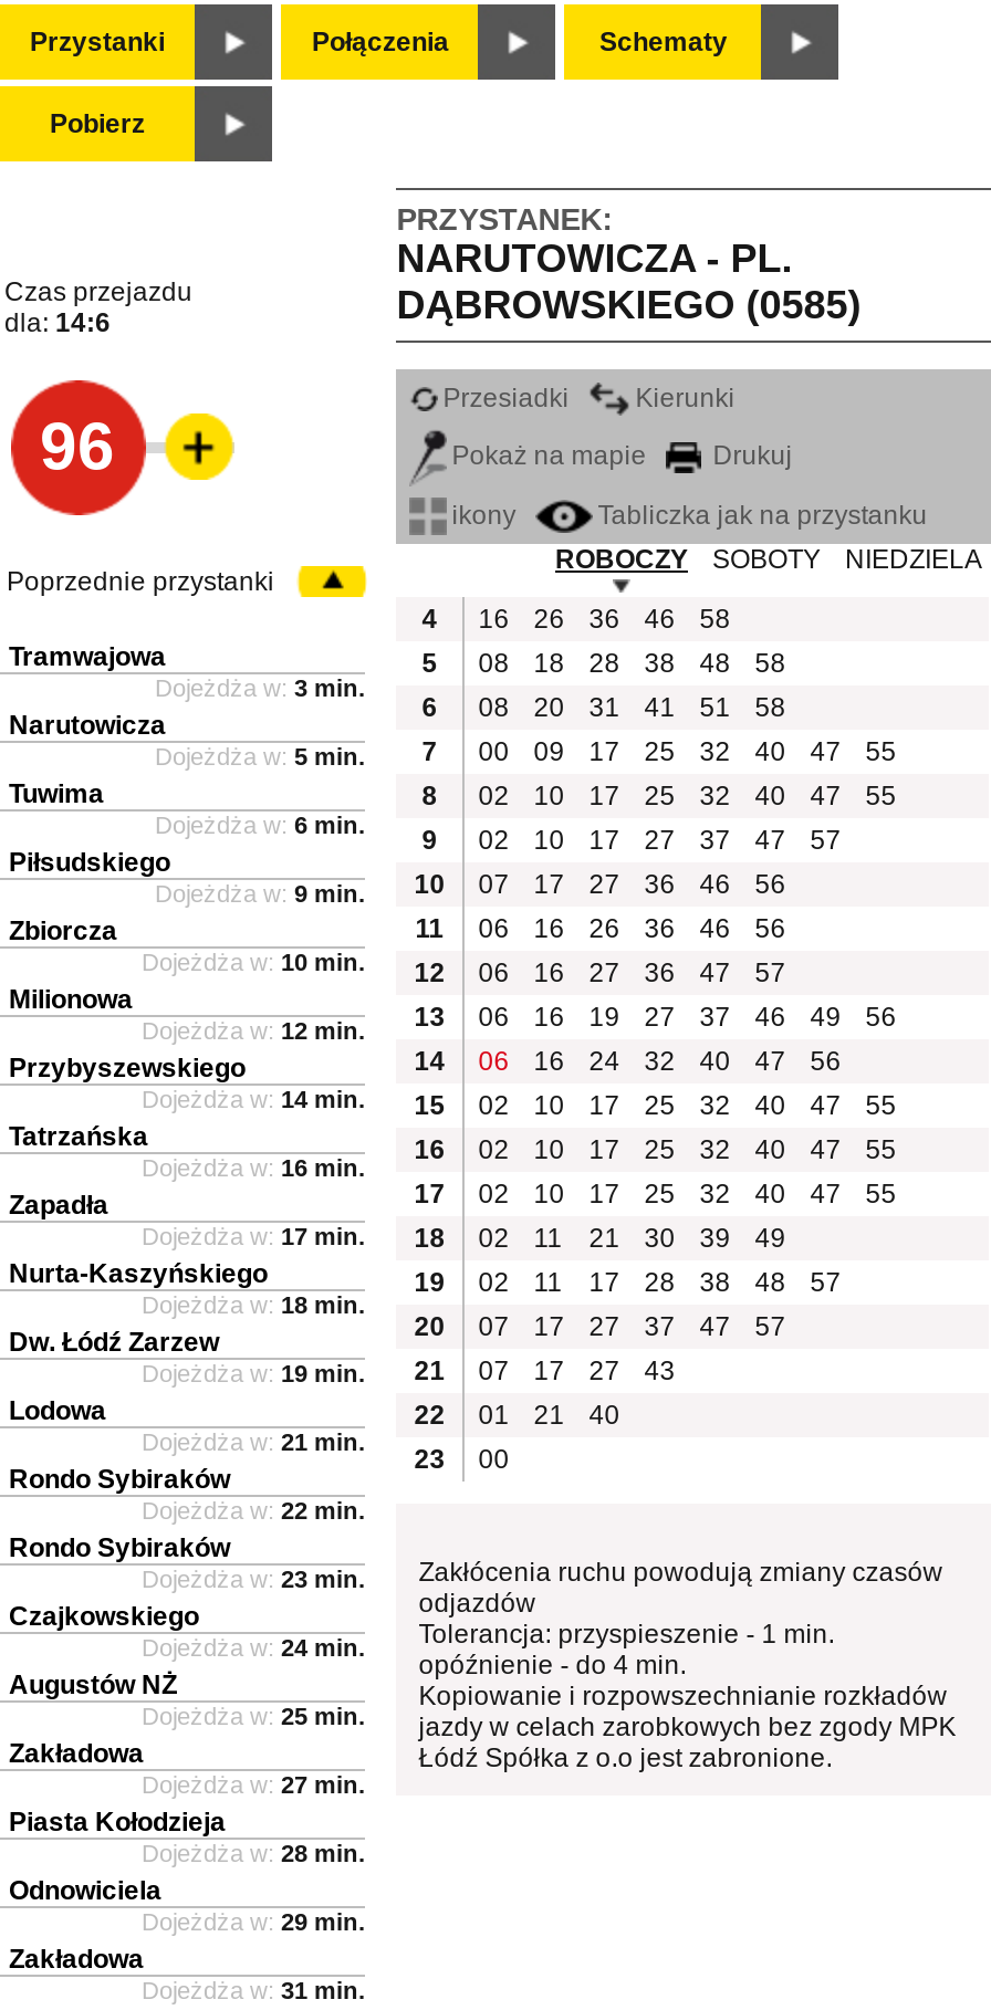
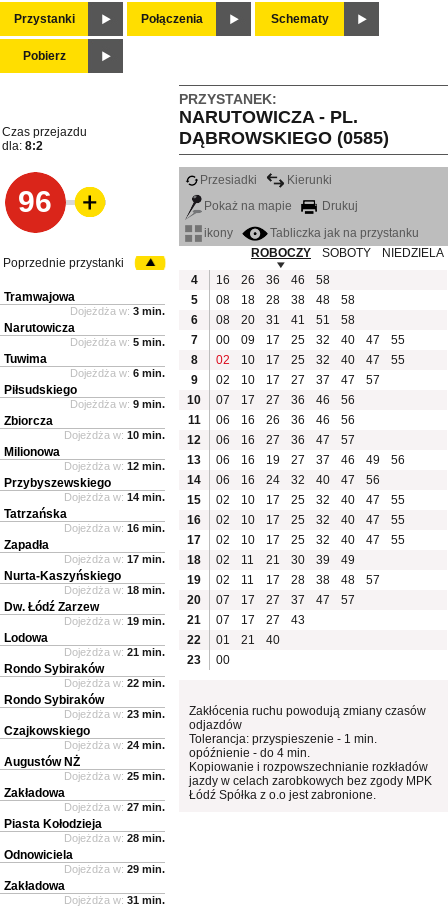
[4,308,111,339] dla: 14:6 -> [2,139,43,153] dla: 8:2

